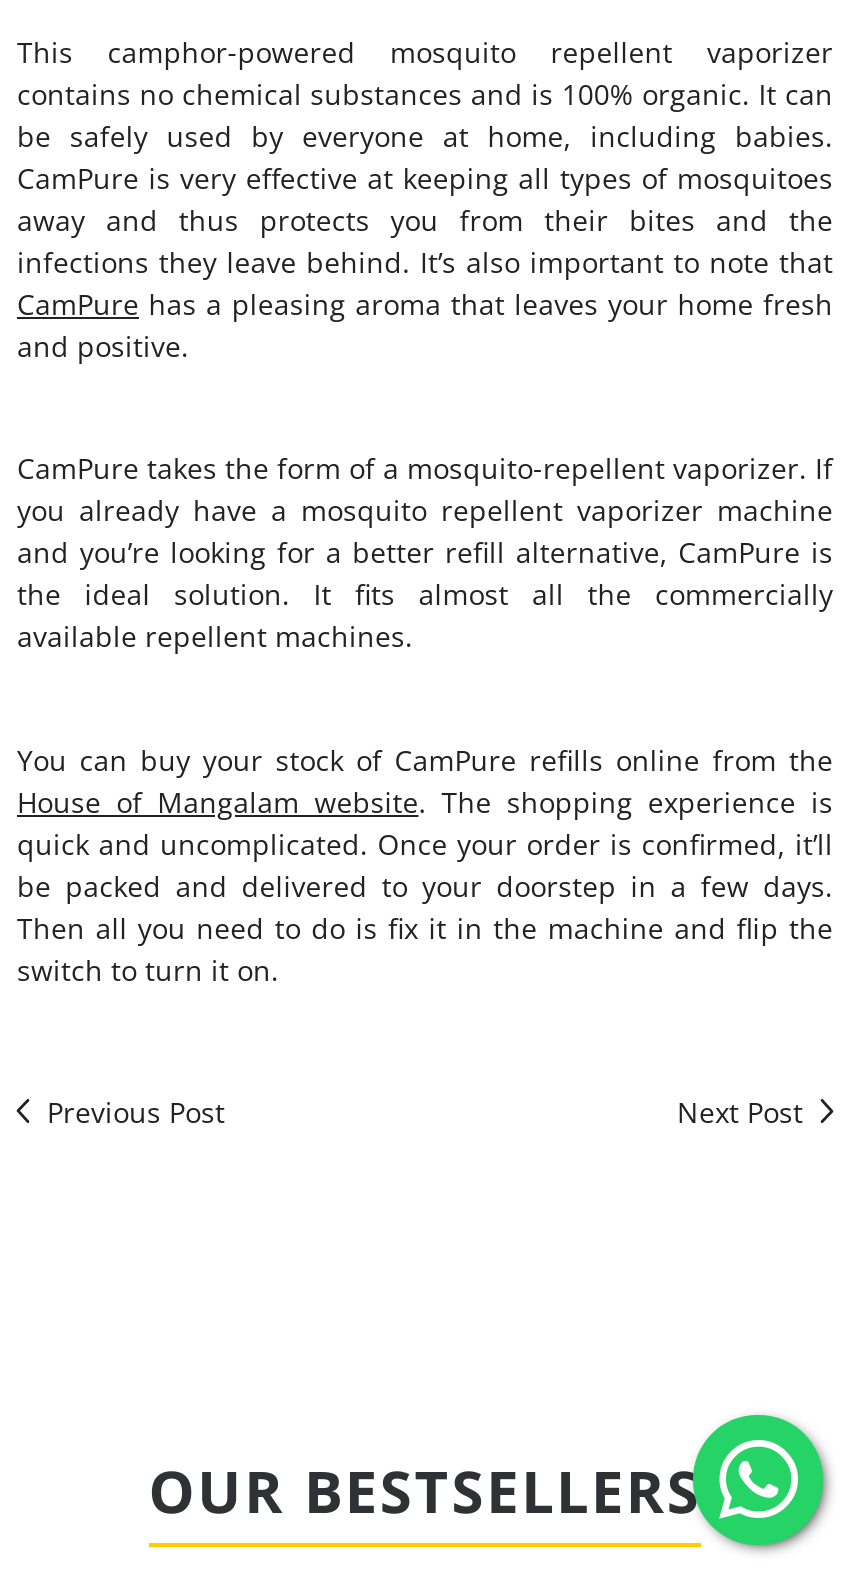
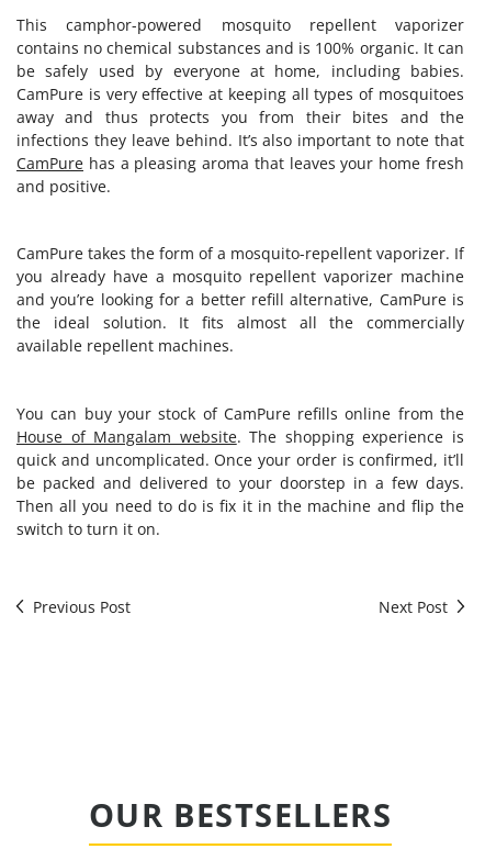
[699,1413,831,1553] [image] -> none

